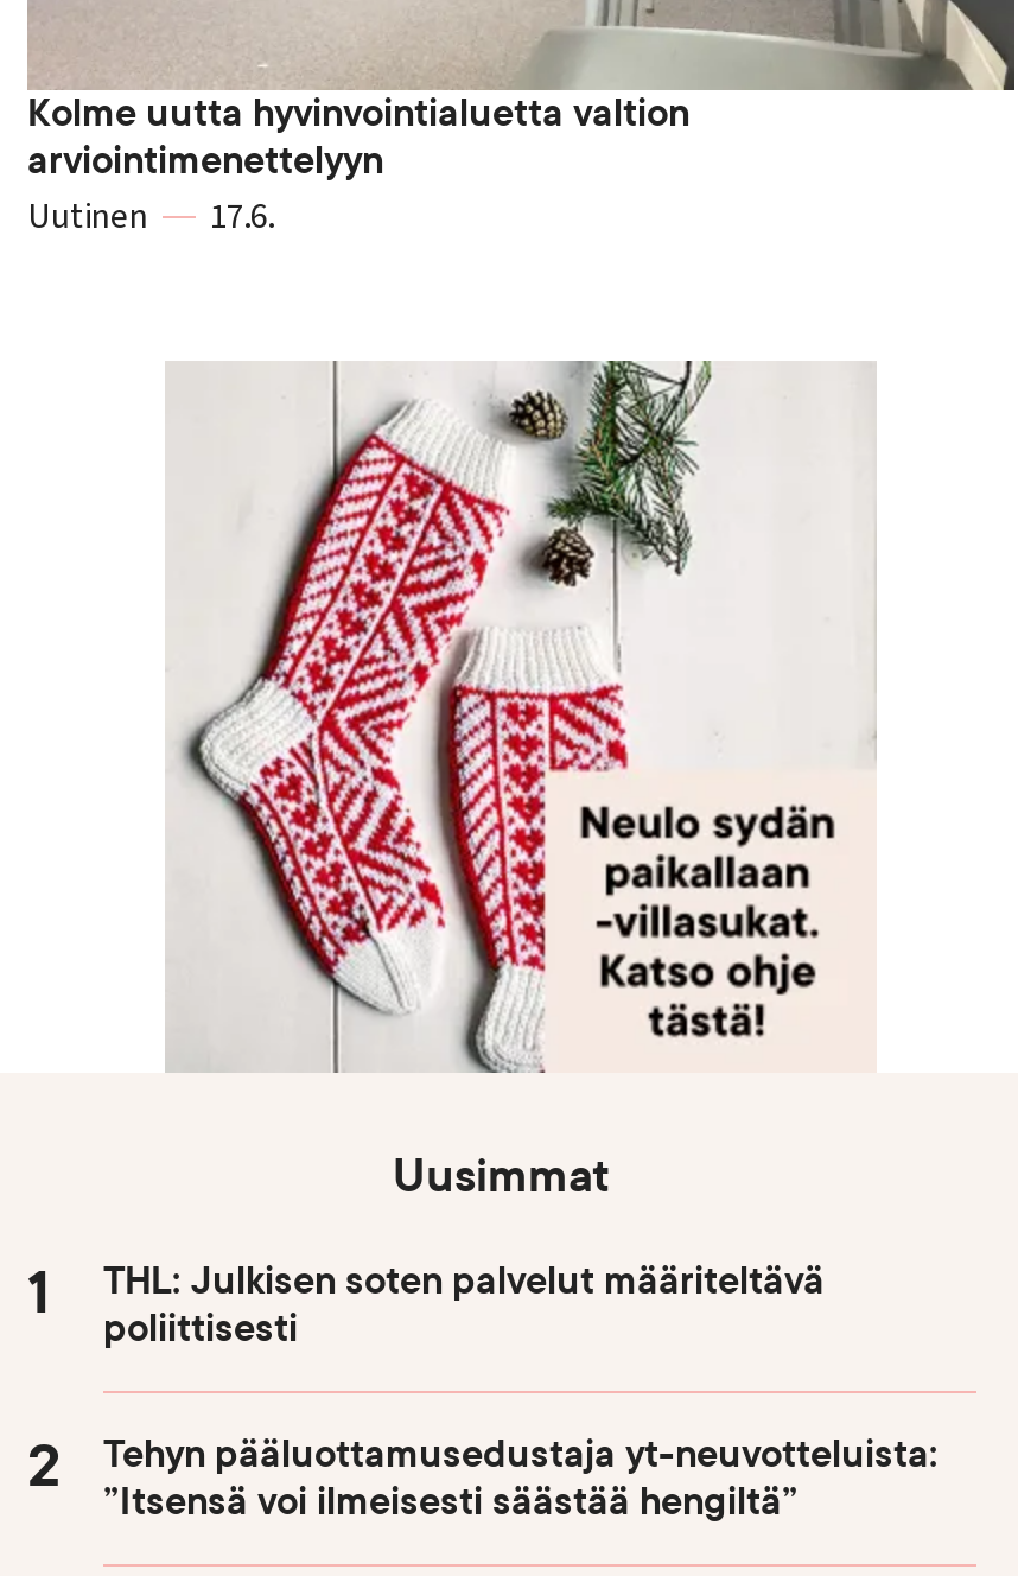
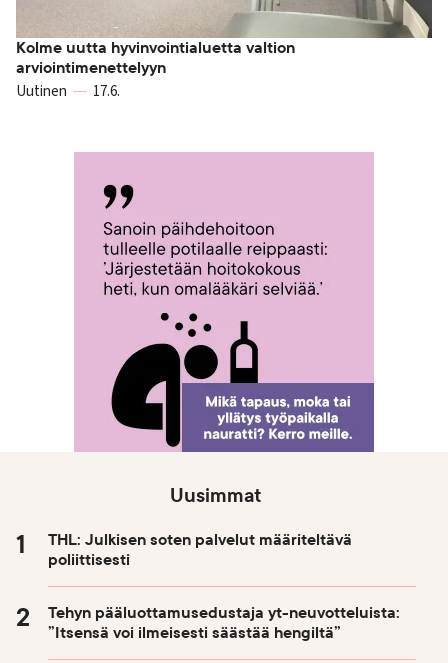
[170,358,877,1073] [image] -> [75,153,375,453] [image]

